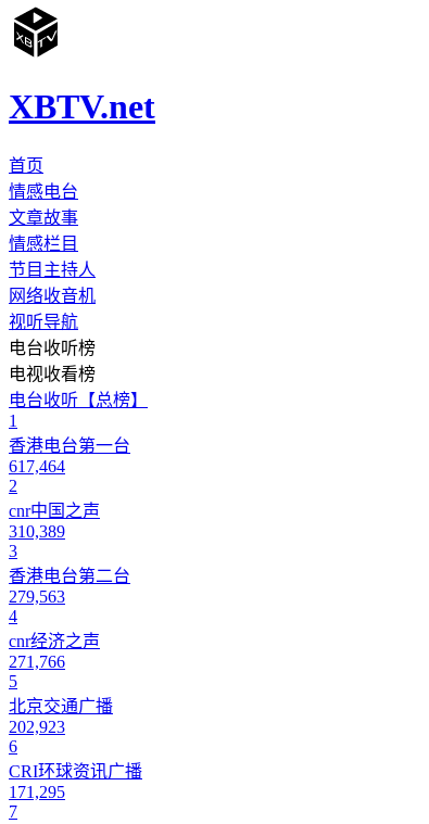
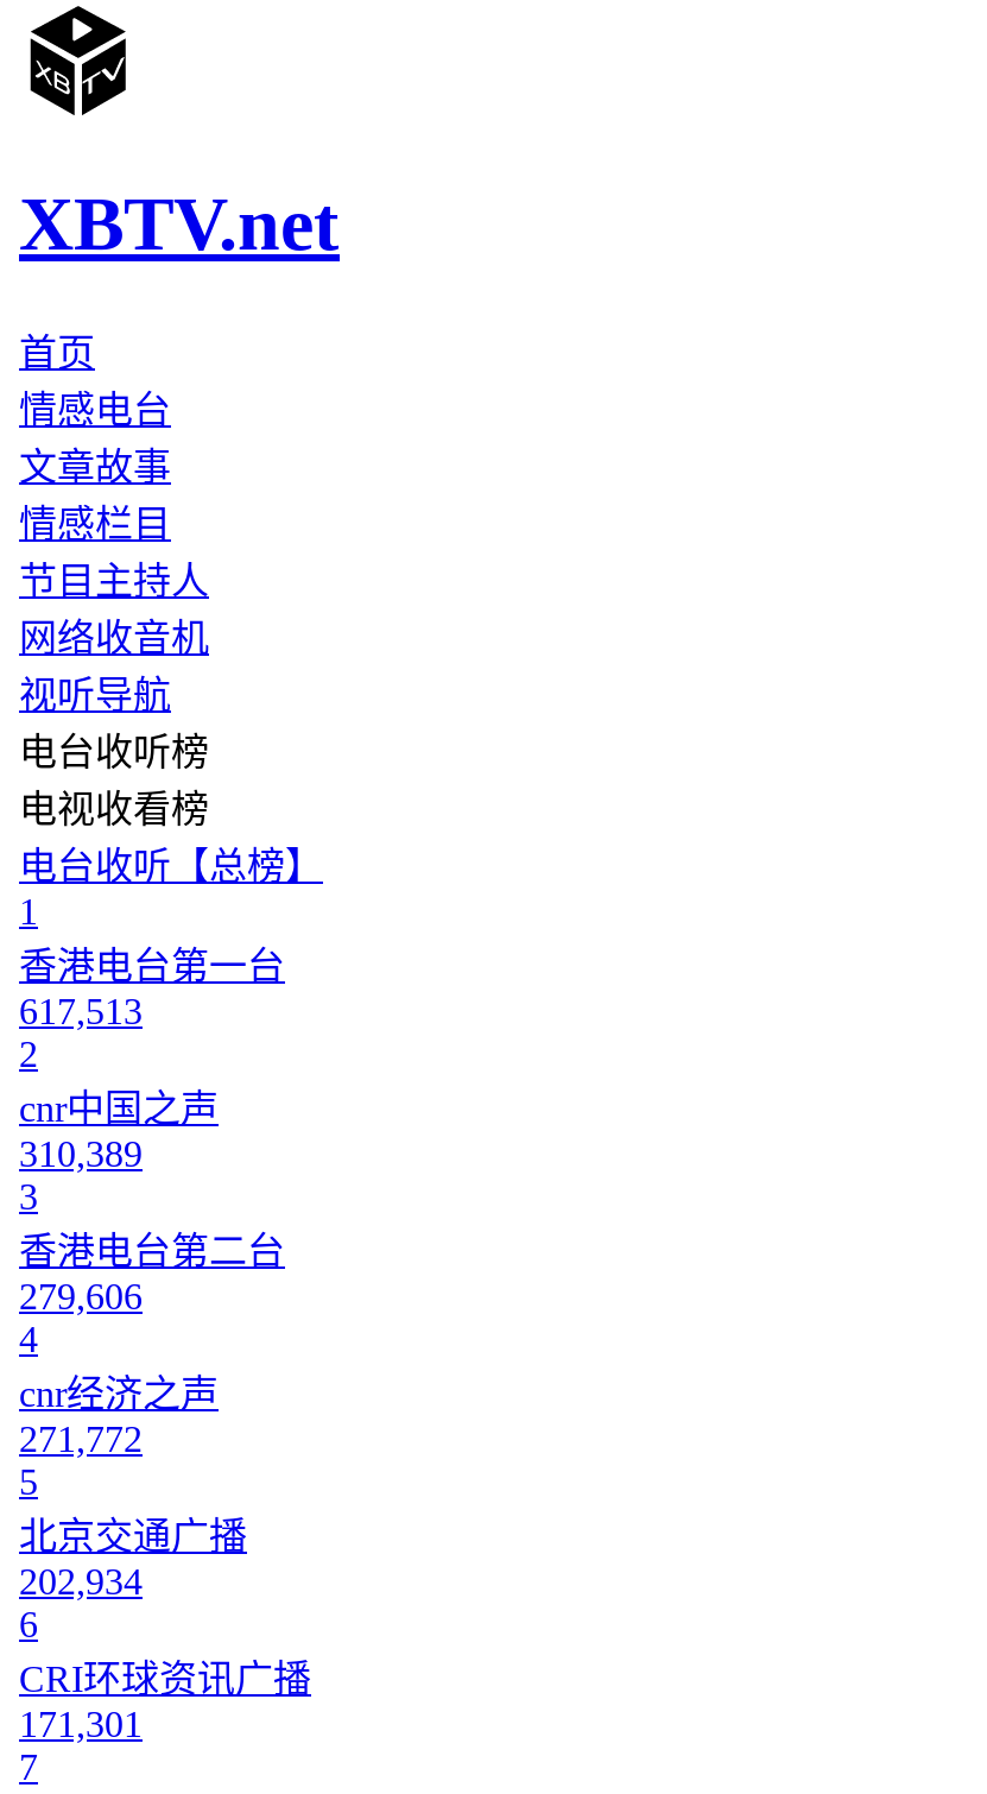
[9,457,65,475] 617,464 -> [19,991,143,1031] 617,513
[9,587,65,606] 279,563 -> [19,1276,143,1316] 279,606
[9,652,65,671] 271,766 -> [19,1418,143,1459] 271,772
[9,717,65,736] 202,923 -> [19,1561,143,1601] 202,934
[9,783,65,801] 171,295 -> [19,1703,143,1744] 171,301

